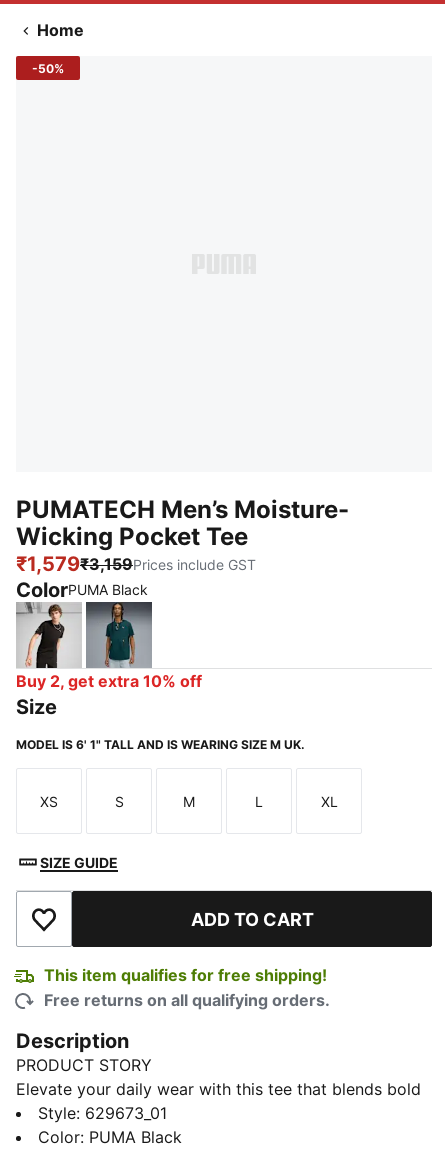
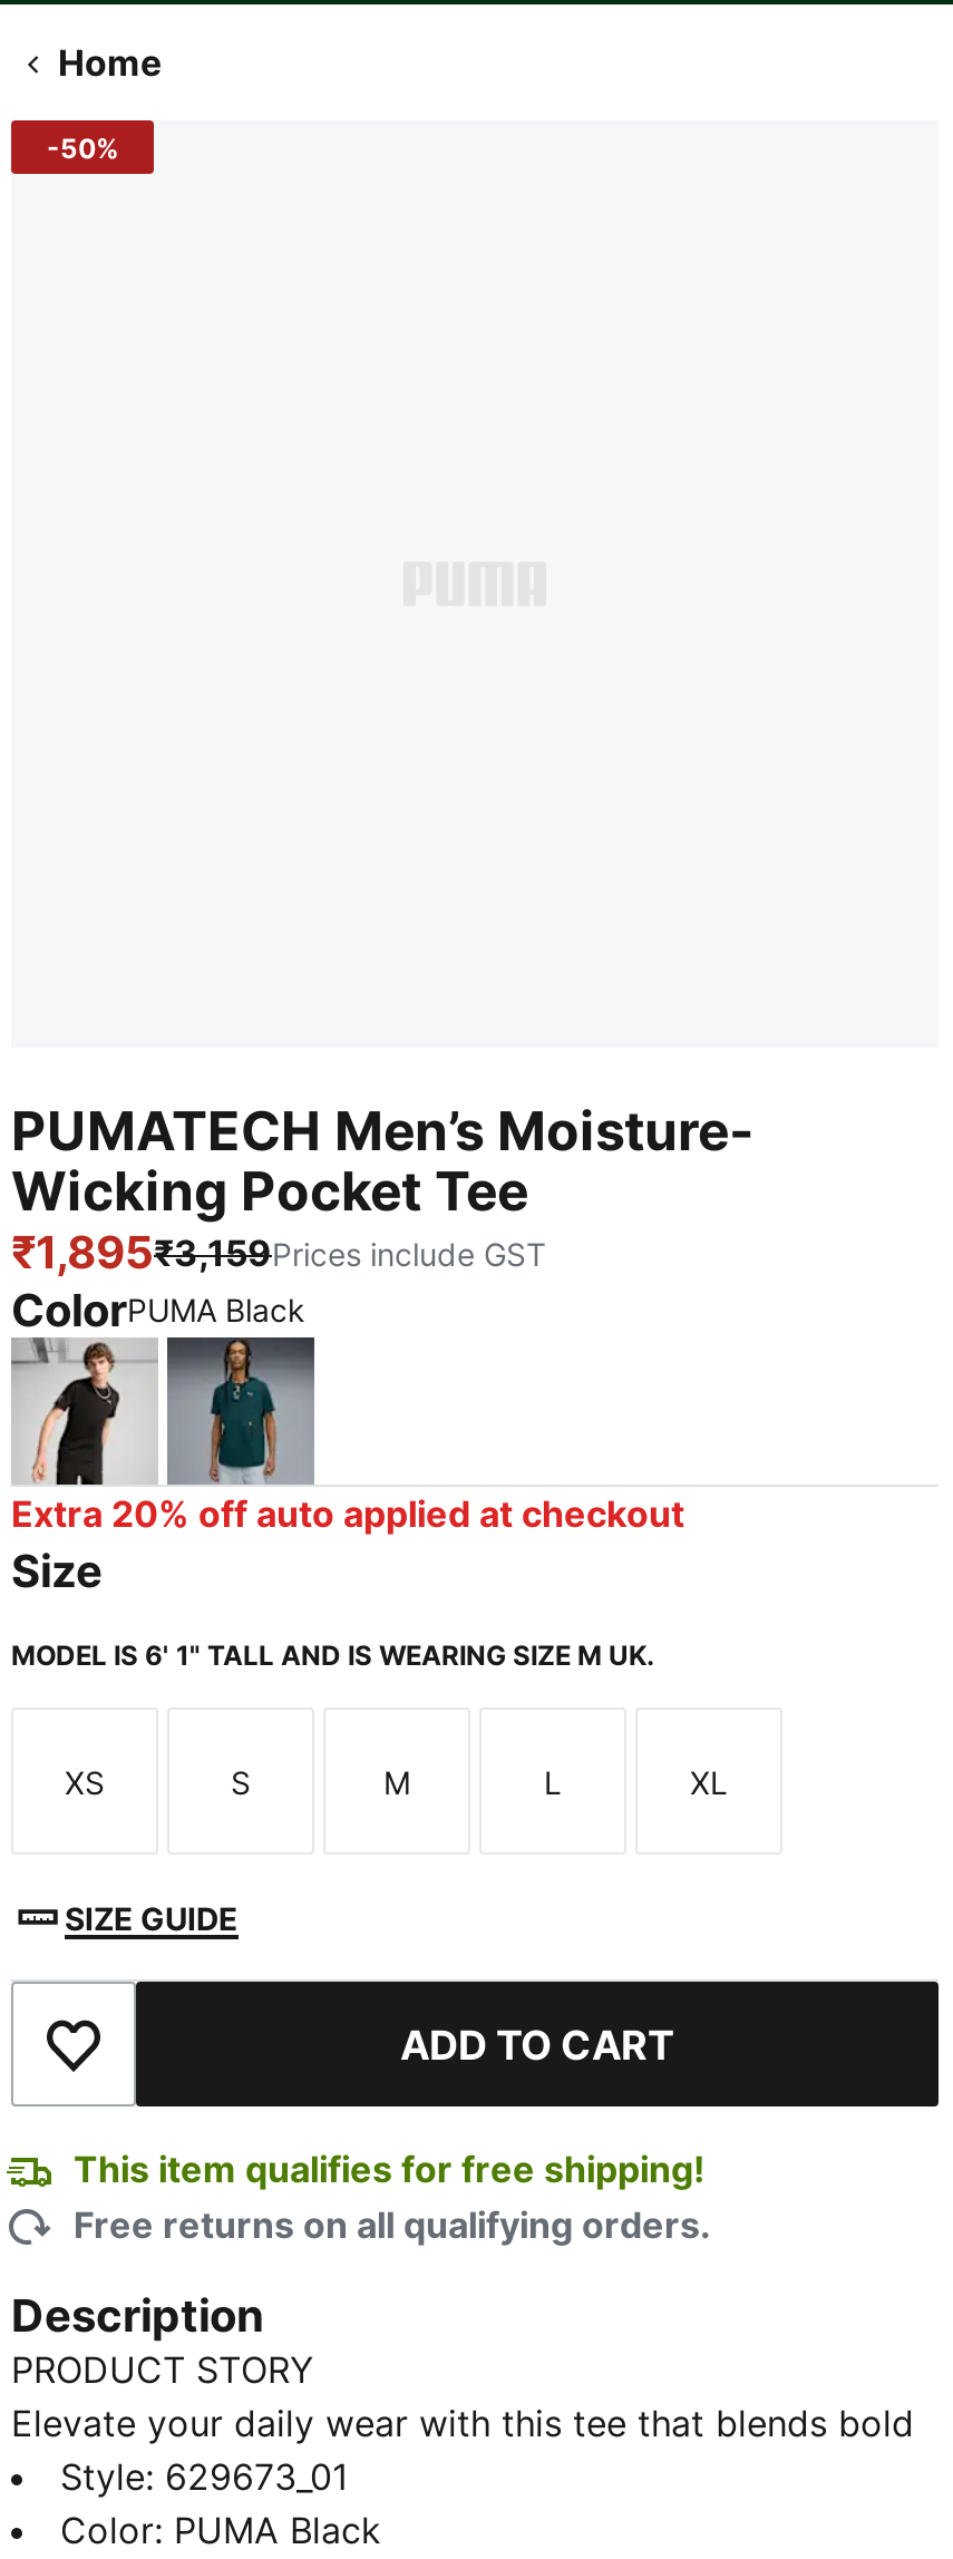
[16,552,256,576] ₹1,579₹3,159Prices include GST -> [11,1226,546,1279] ₹1,895₹3,159Prices include GST
[16,671,202,691] Buy 2, get extra 10% off -> [11,1491,684,1536] Extra 20% off auto applied at checkout

